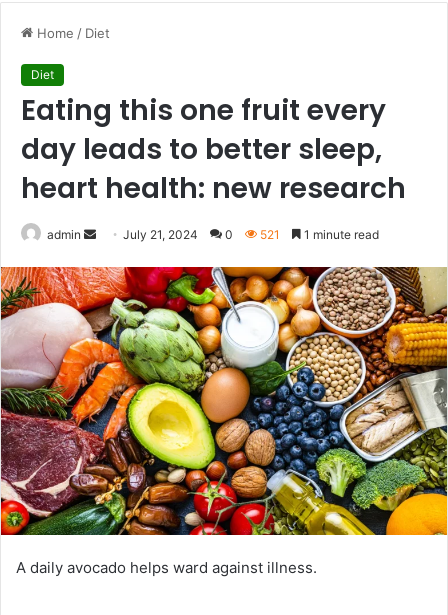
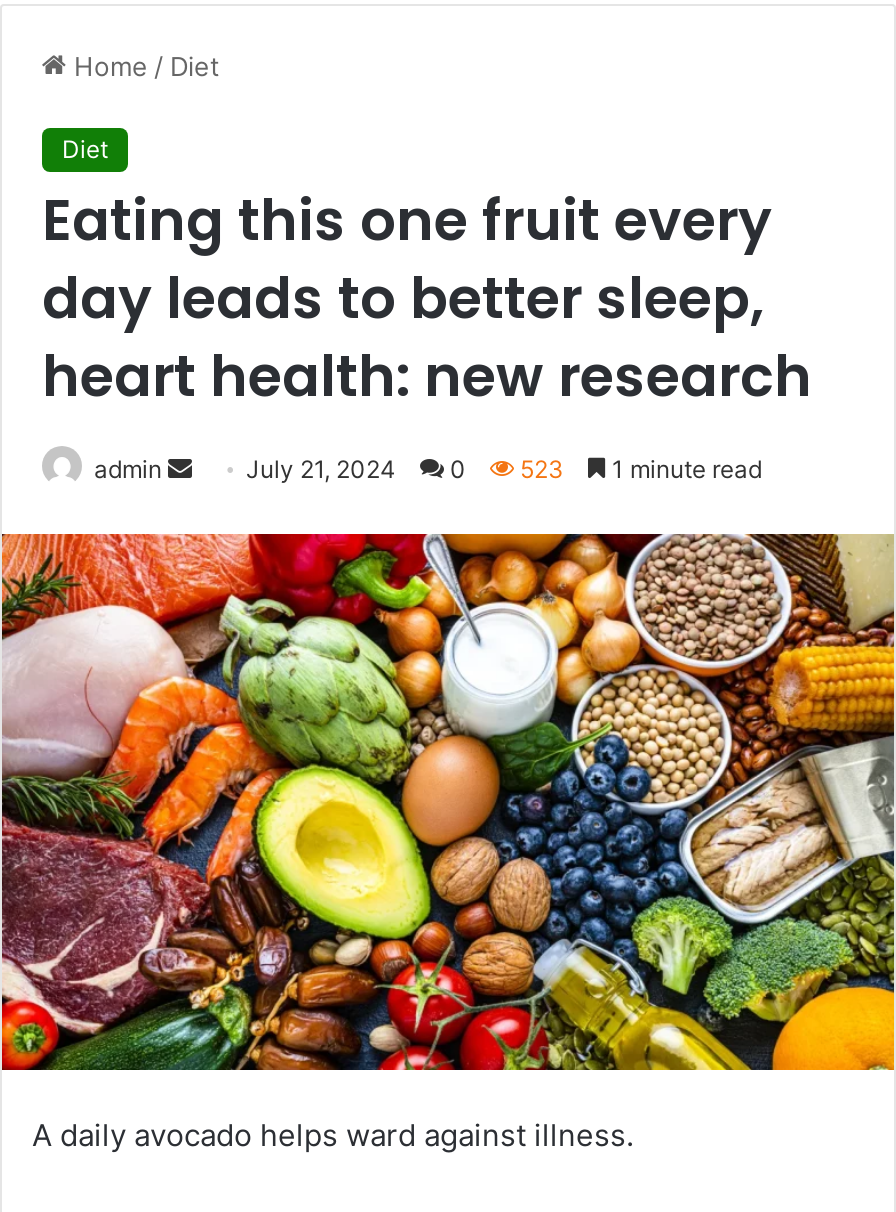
[257,227,280,242] 521 -> [514,453,564,483] 523

